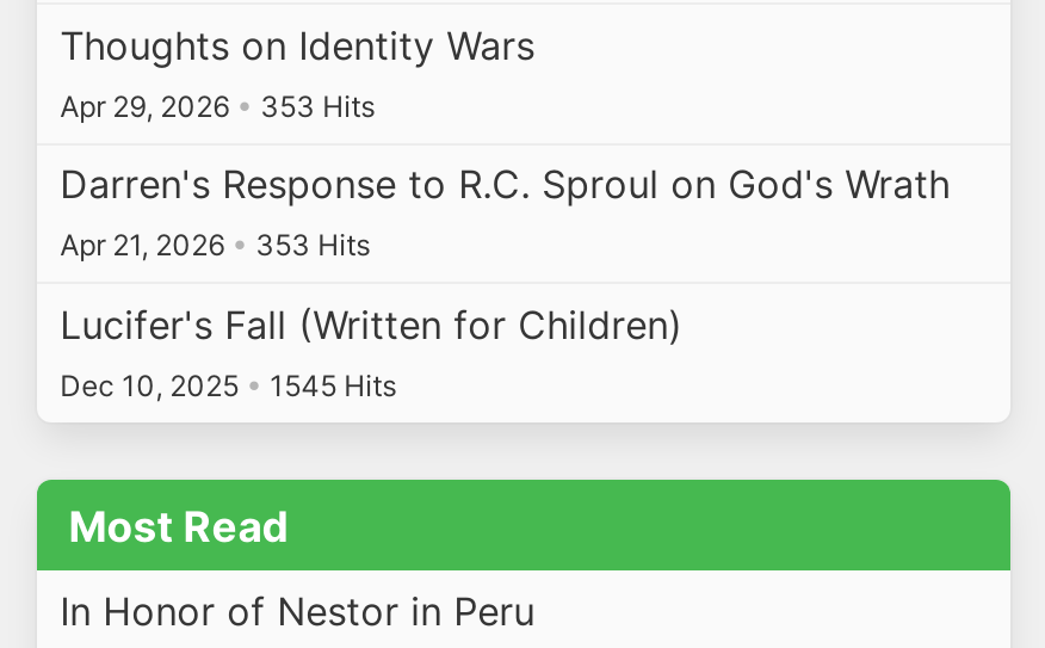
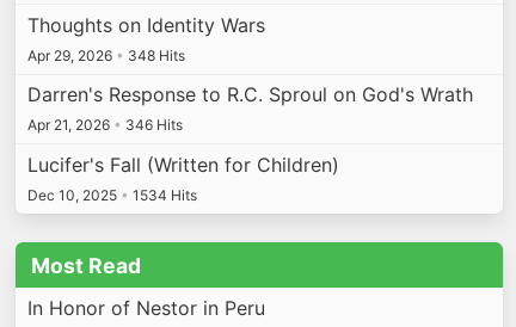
[60,88,375,124] Apr 29, 2026 • 353 Hits -> [27,46,185,64] Apr 29, 2026 • 348 Hits
[60,228,370,264] Apr 21, 2026 • 353 Hits -> [27,116,182,134] Apr 21, 2026 • 346 Hits
[60,368,396,404] Dec 10, 2025 • 1545 Hits -> [27,186,197,204] Dec 10, 2025 • 1534 Hits

